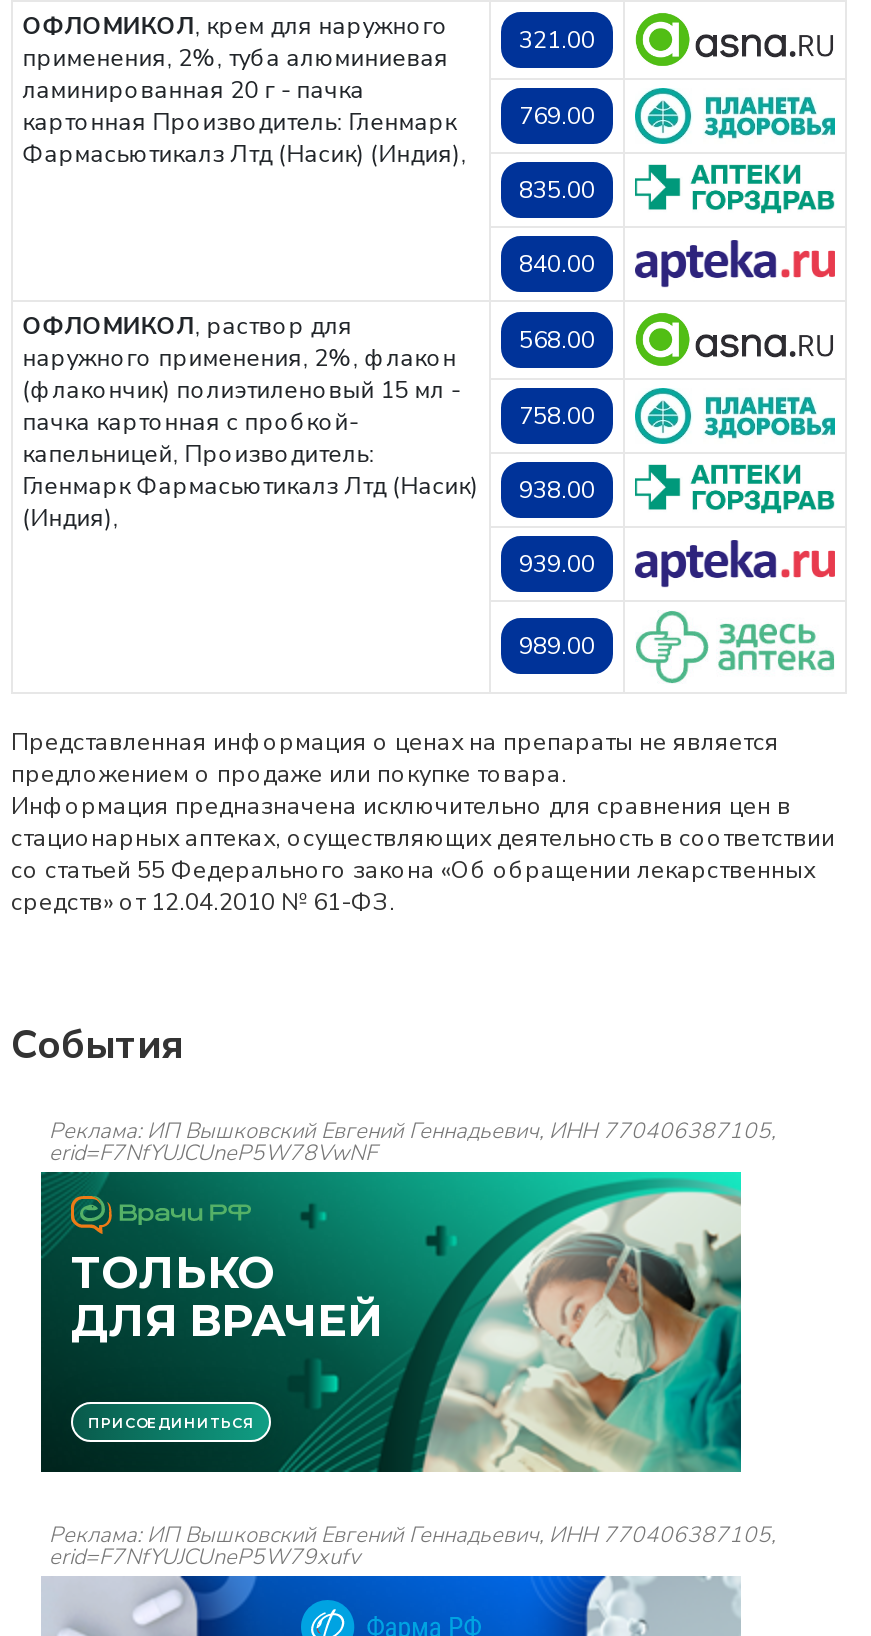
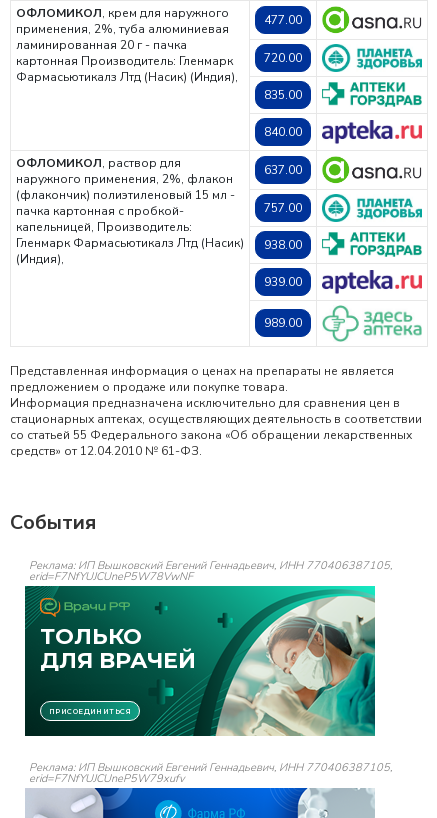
[519,24,595,56] 321.00 -> [264,12,302,28] 477.00
[23,100,595,138] картонная Производитель: Гленмарк 769.00 -> [16,50,302,69] картонная Производитель: Гленмарк 720.00
[519,324,595,356] 568.00 -> [264,162,302,178] 637.00
[519,400,595,432] 758.00 -> [264,200,302,216] 757.00

